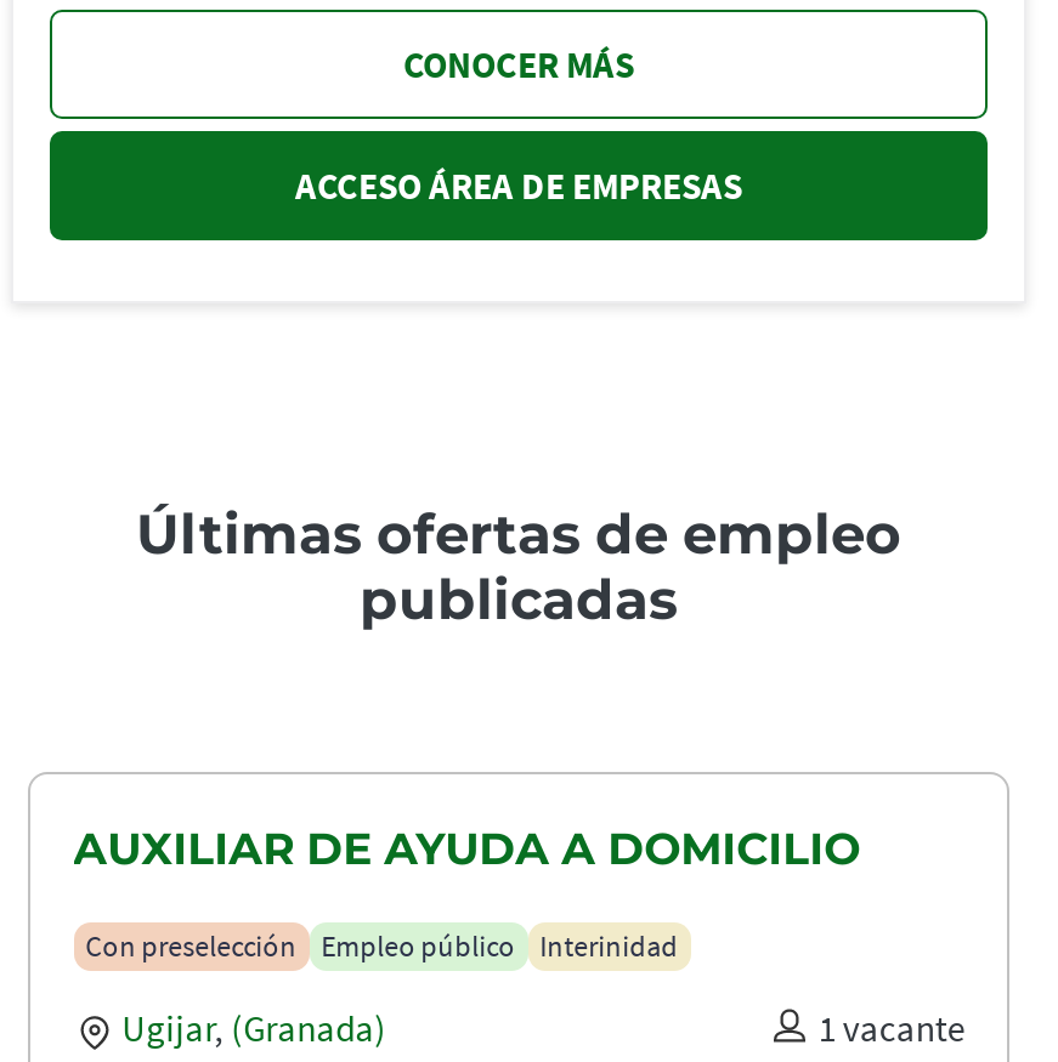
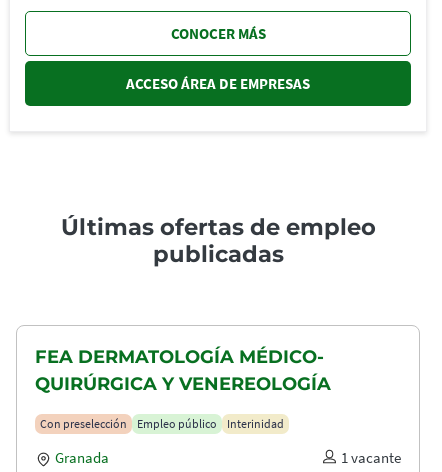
[73,822,860,875] AUXILIAR DE AYUDA A DOMICILIO -> [35,346,331,395] FEA DERMATOLOGÍA MÉDICO- | QUIRÚRGICA Y VENEREOLOGÍA
[122,1004,387,1050] Ugijar, (Granada) -> [55,448,109,467] Granada

